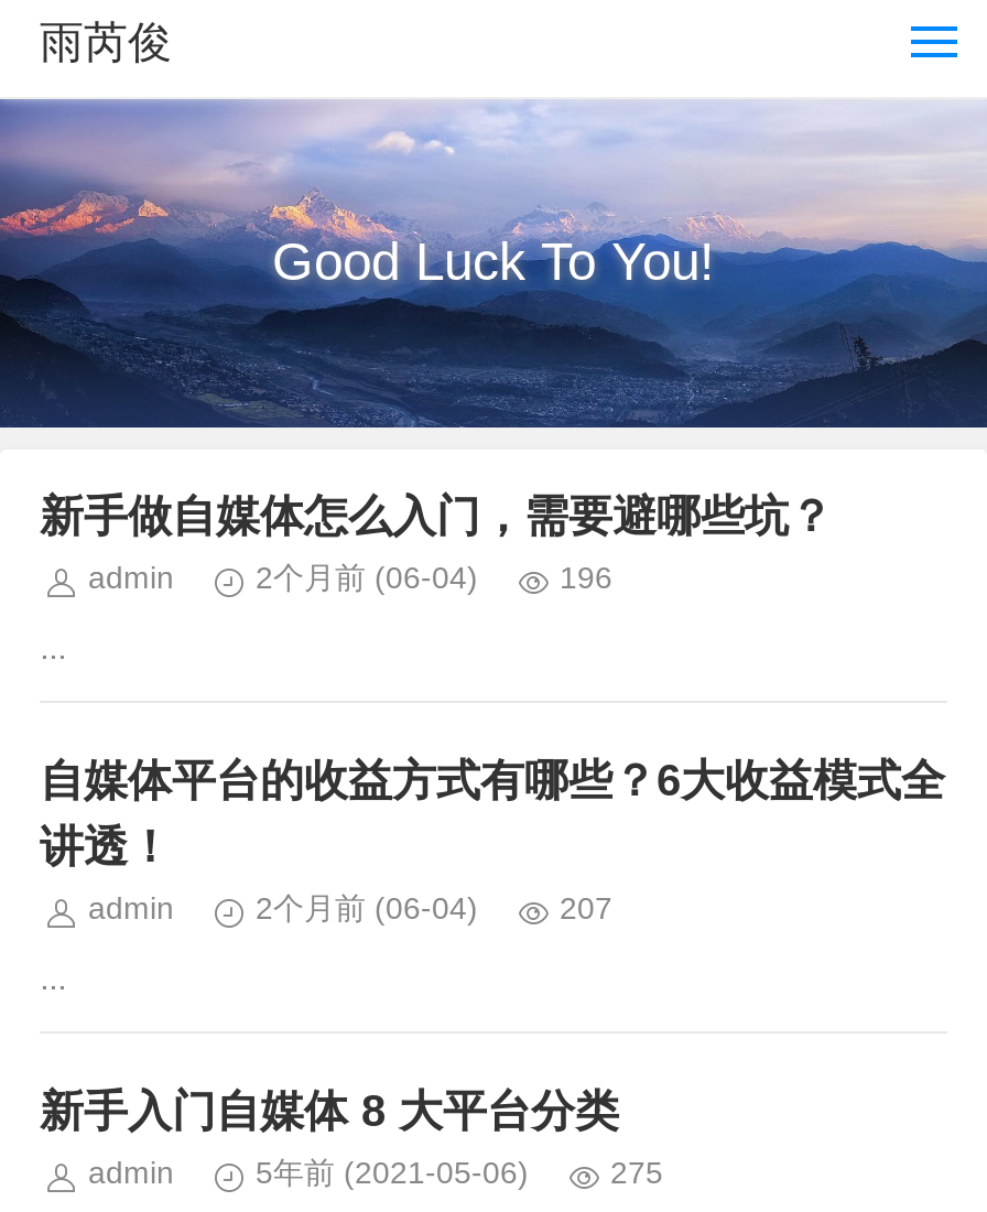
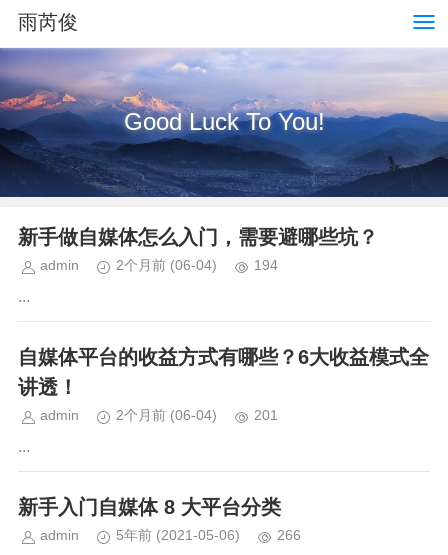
[560,560,612,595] 196 -> [254,257,278,273] 194
[560,890,612,926] 207 -> [254,407,278,423] 201
[610,1155,663,1190] 275 -> [277,527,301,543] 266

